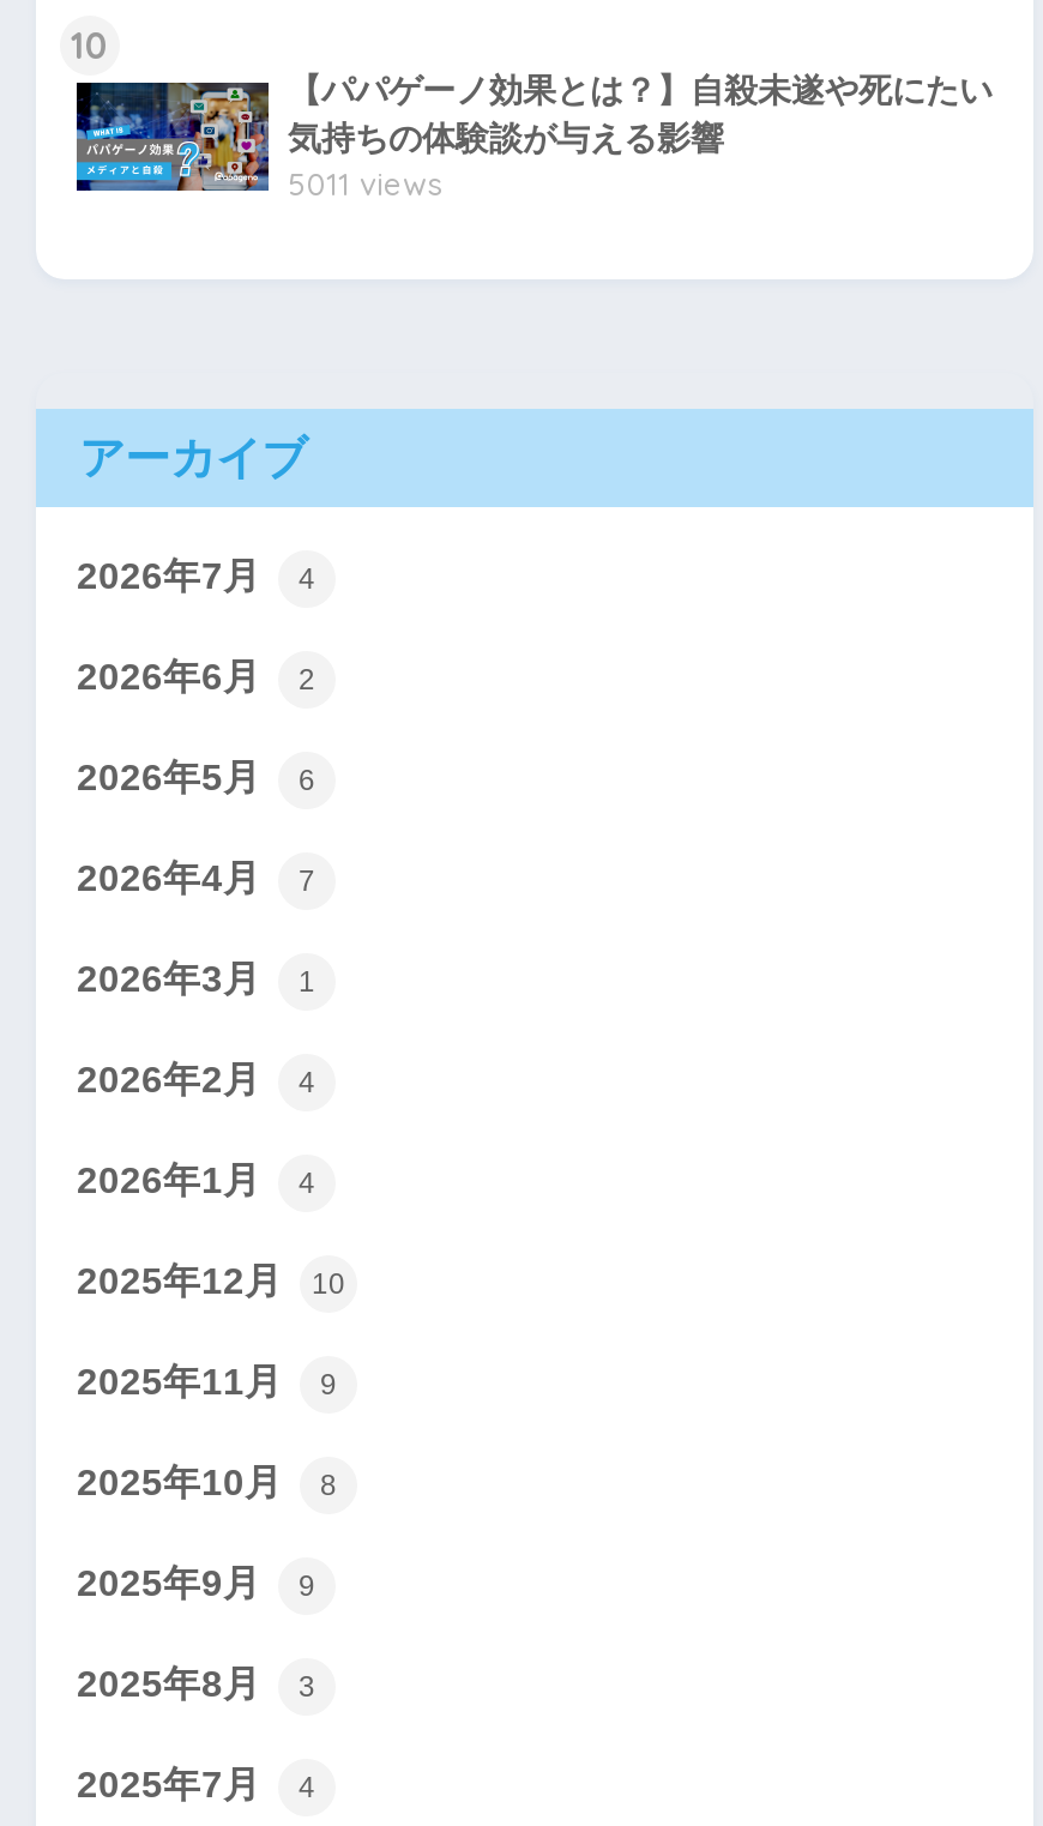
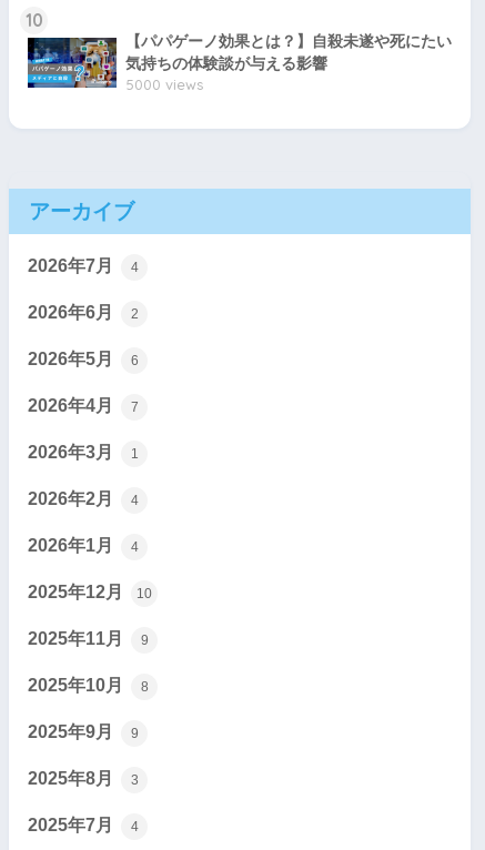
[288,163,441,201] 5011 views -> [125,75,203,93] 5000 views

